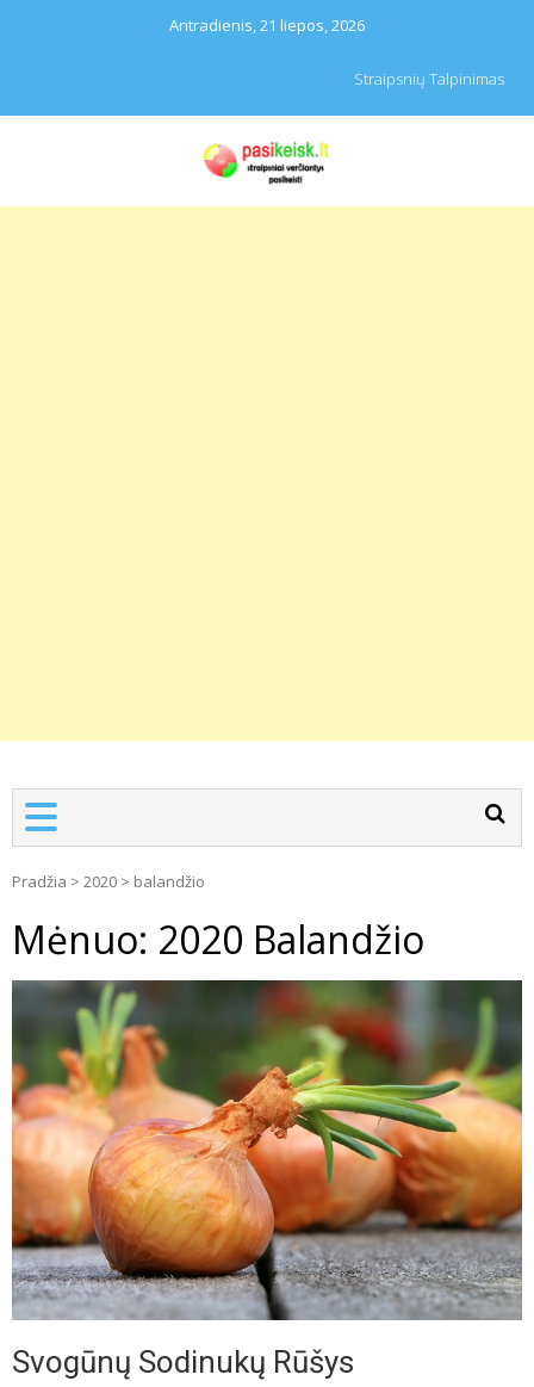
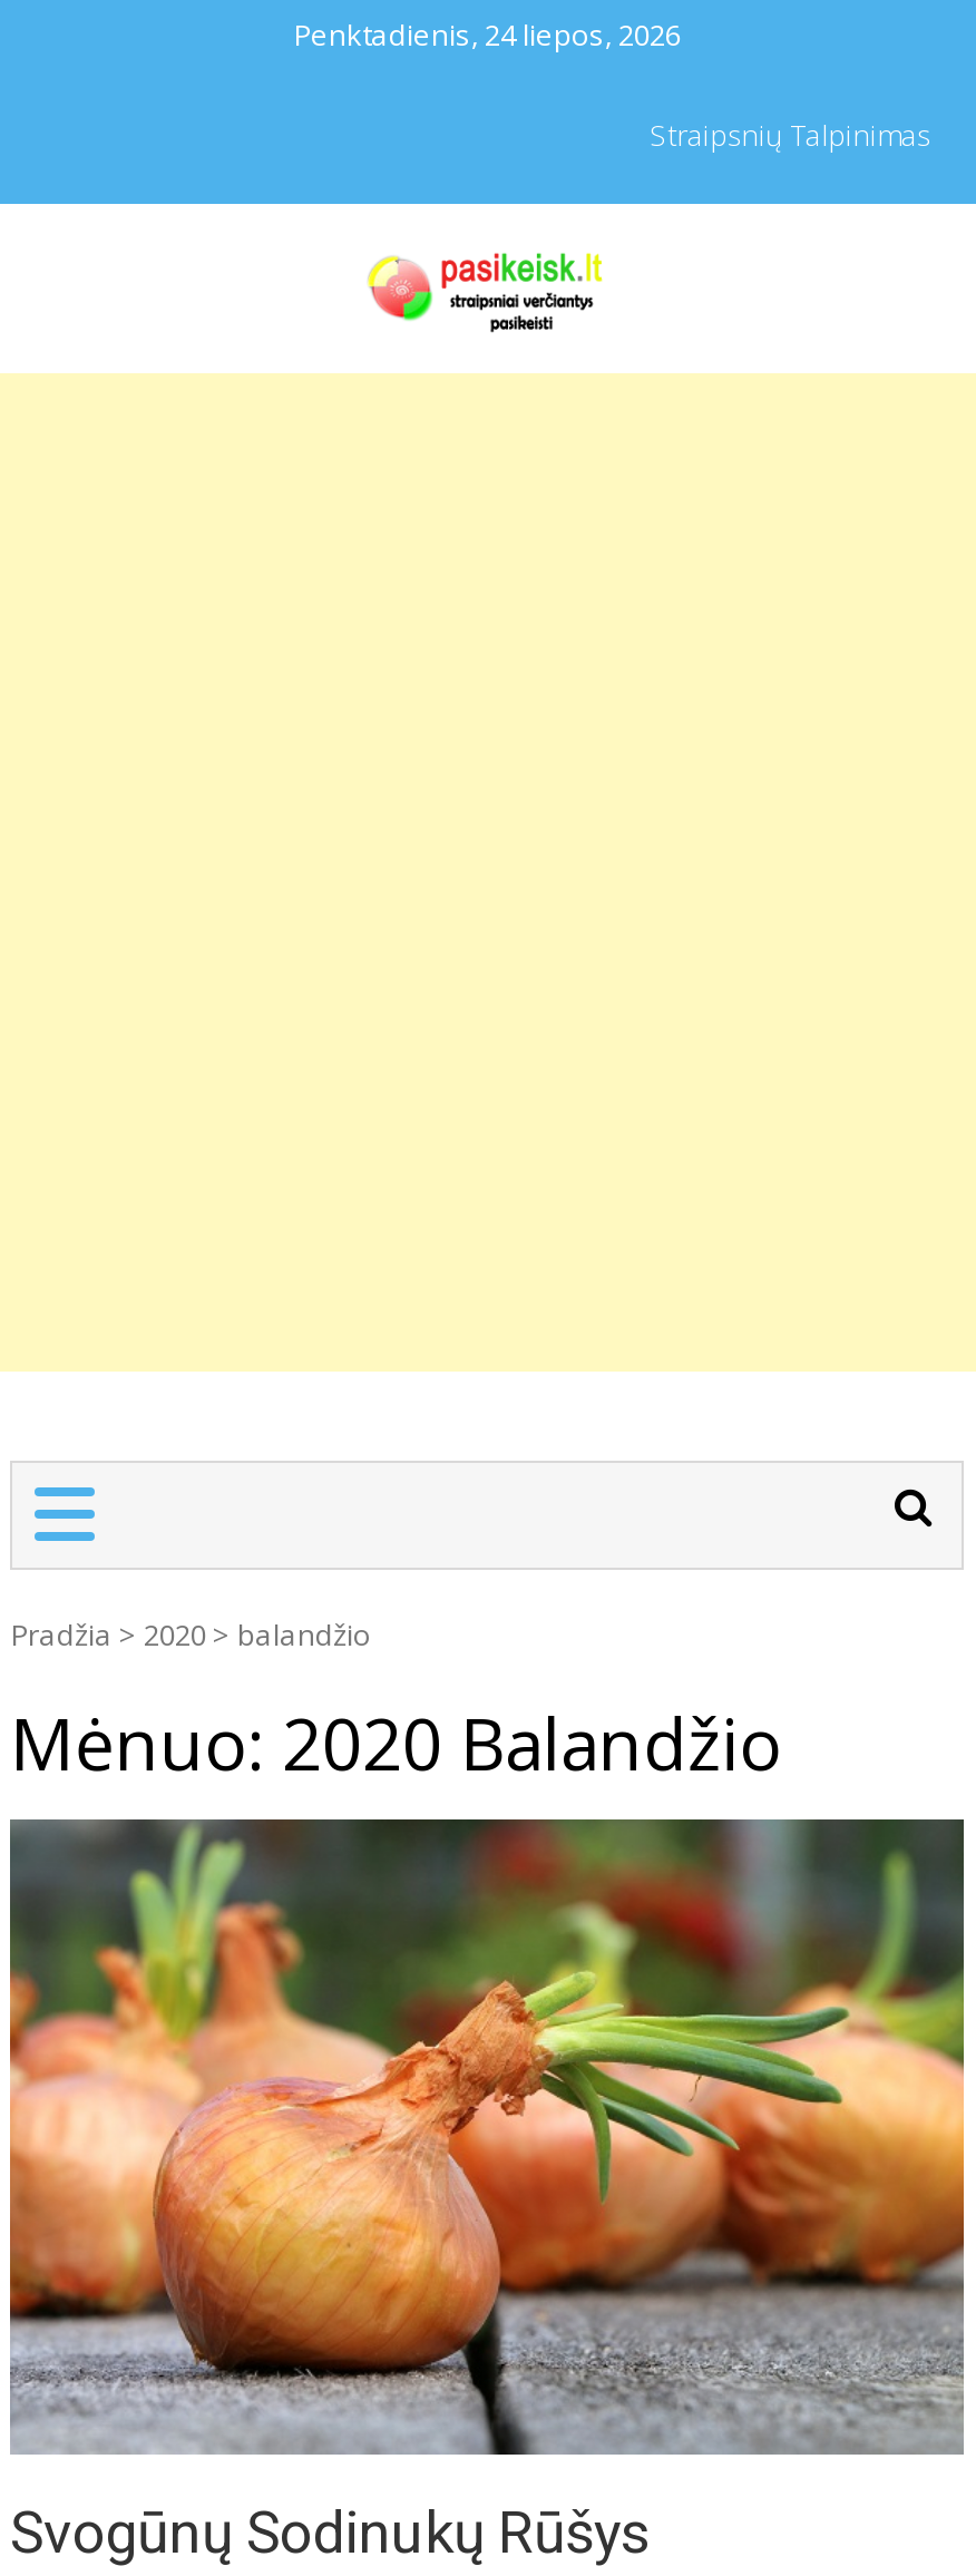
[169,14,365,36] Antradienis, 21 liepos, 2026 -> [293,14,681,55] Penktadienis, 24 liepos, 2026

